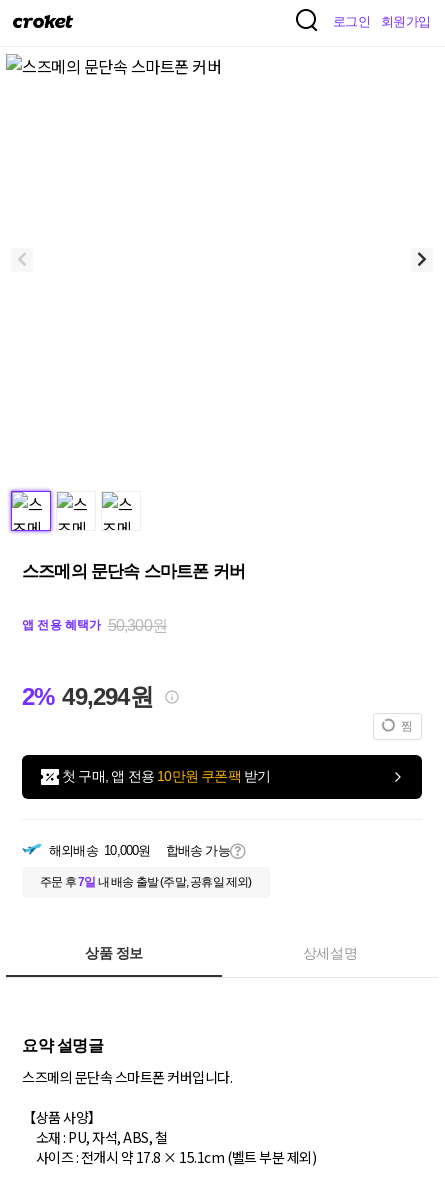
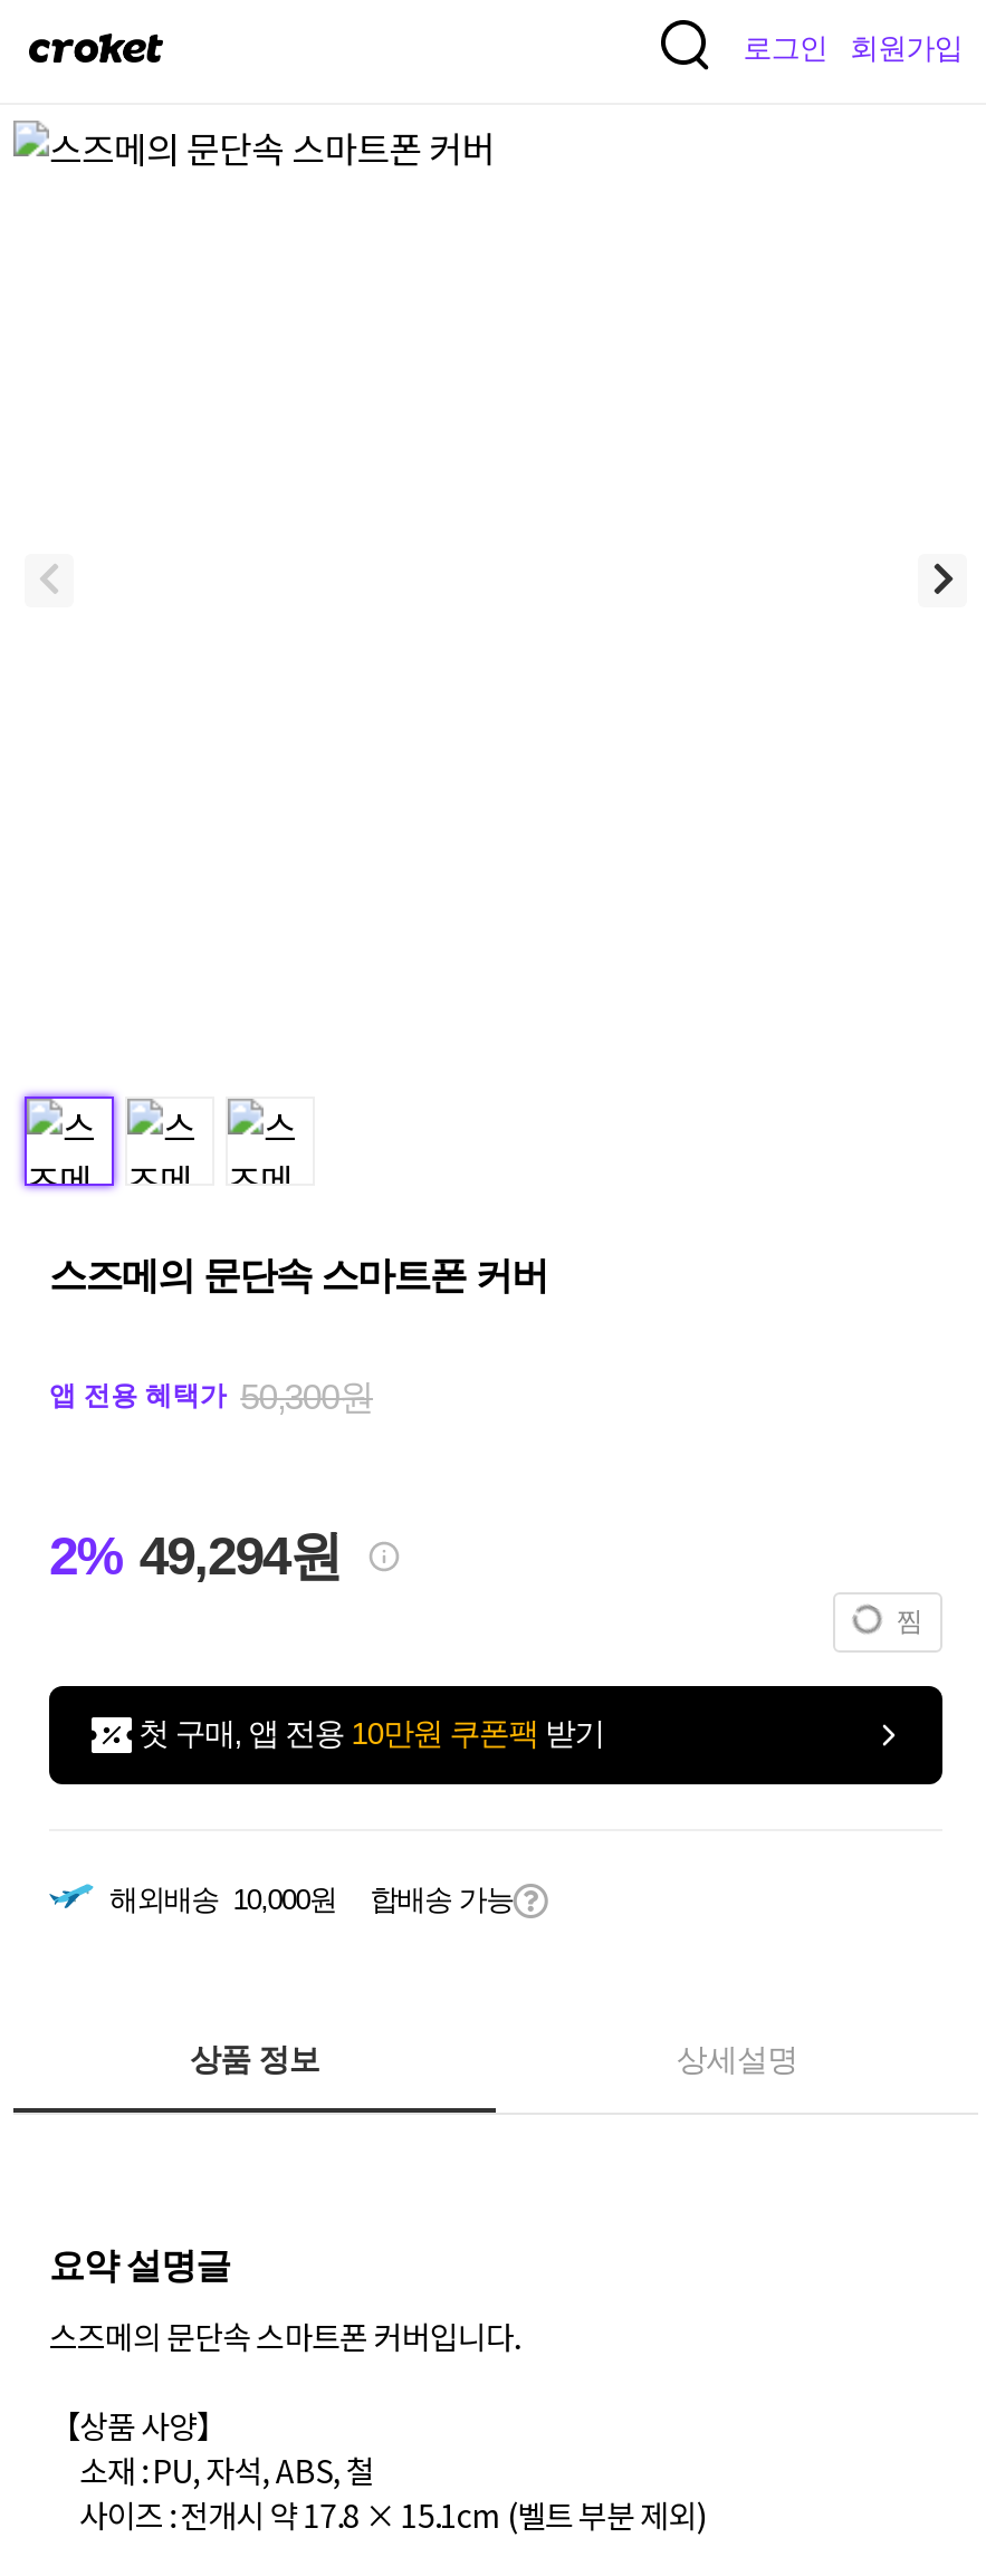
[40,875,252,889] 주문 후 7일 내 배송 출발 (주말, 공휴일 제외) -> none

